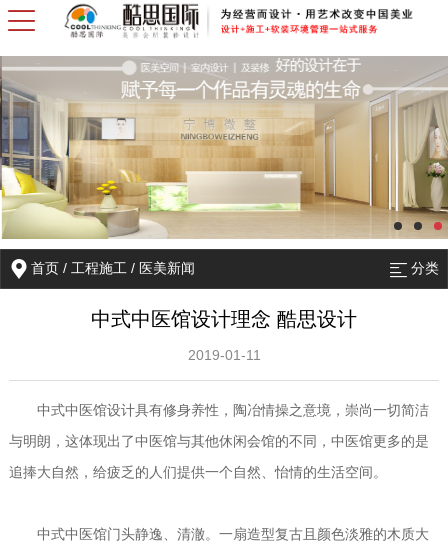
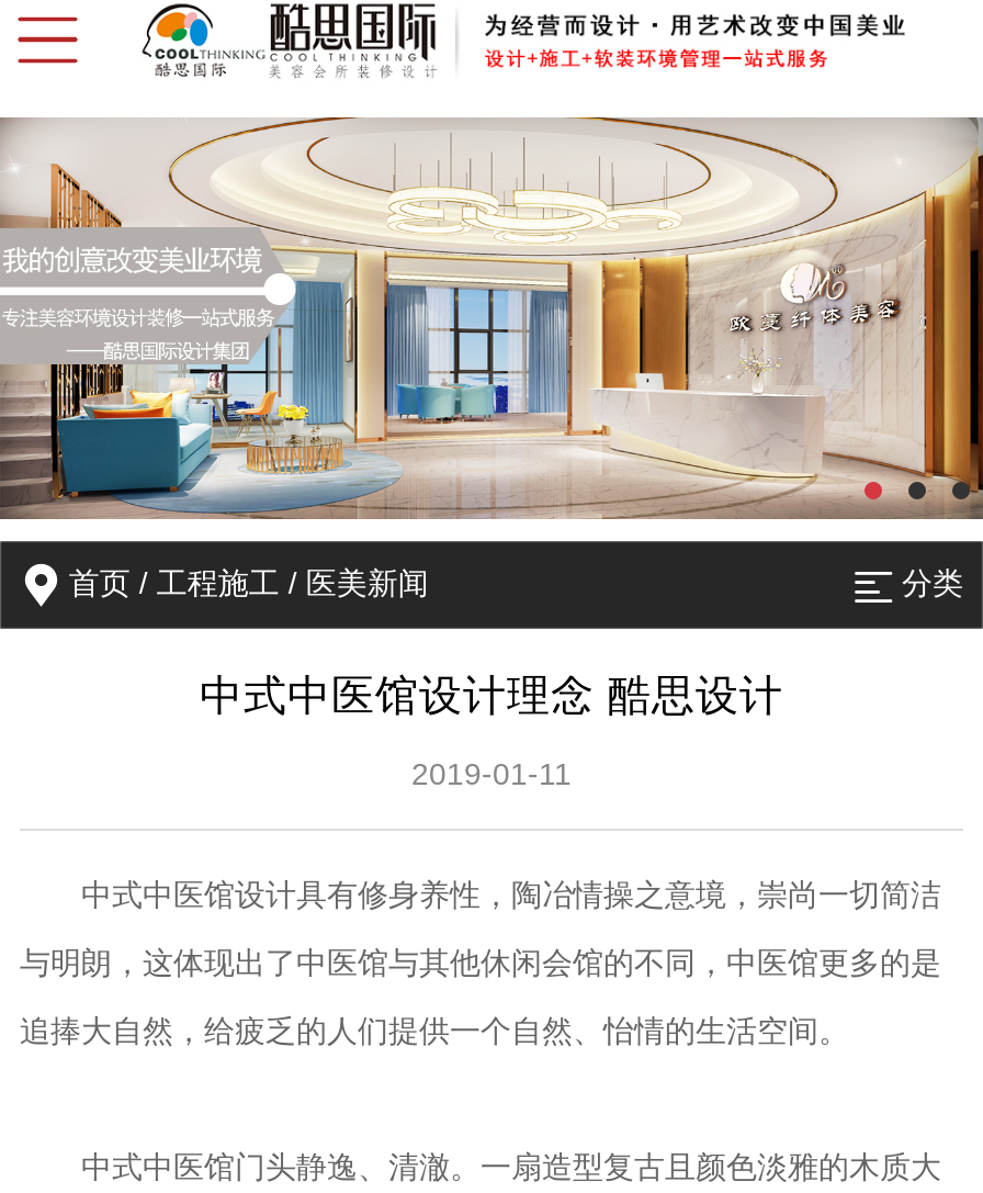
[3,56,445,239] [image] -> [7,117,976,521] [image]

